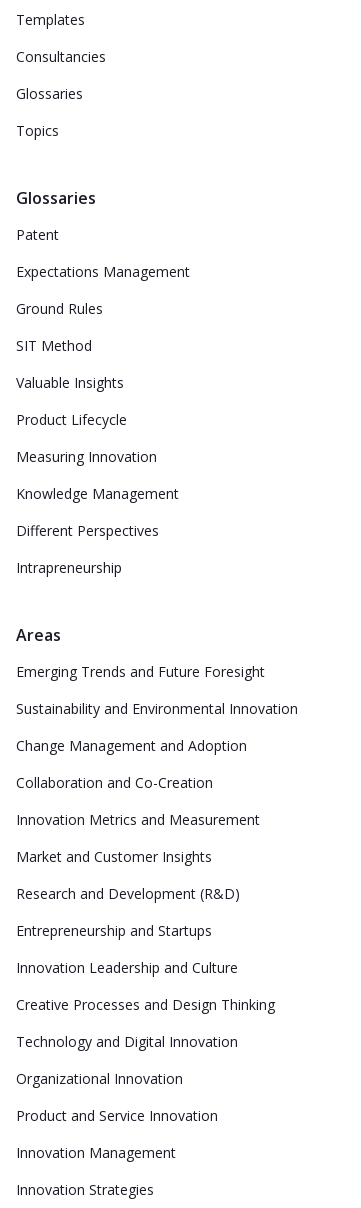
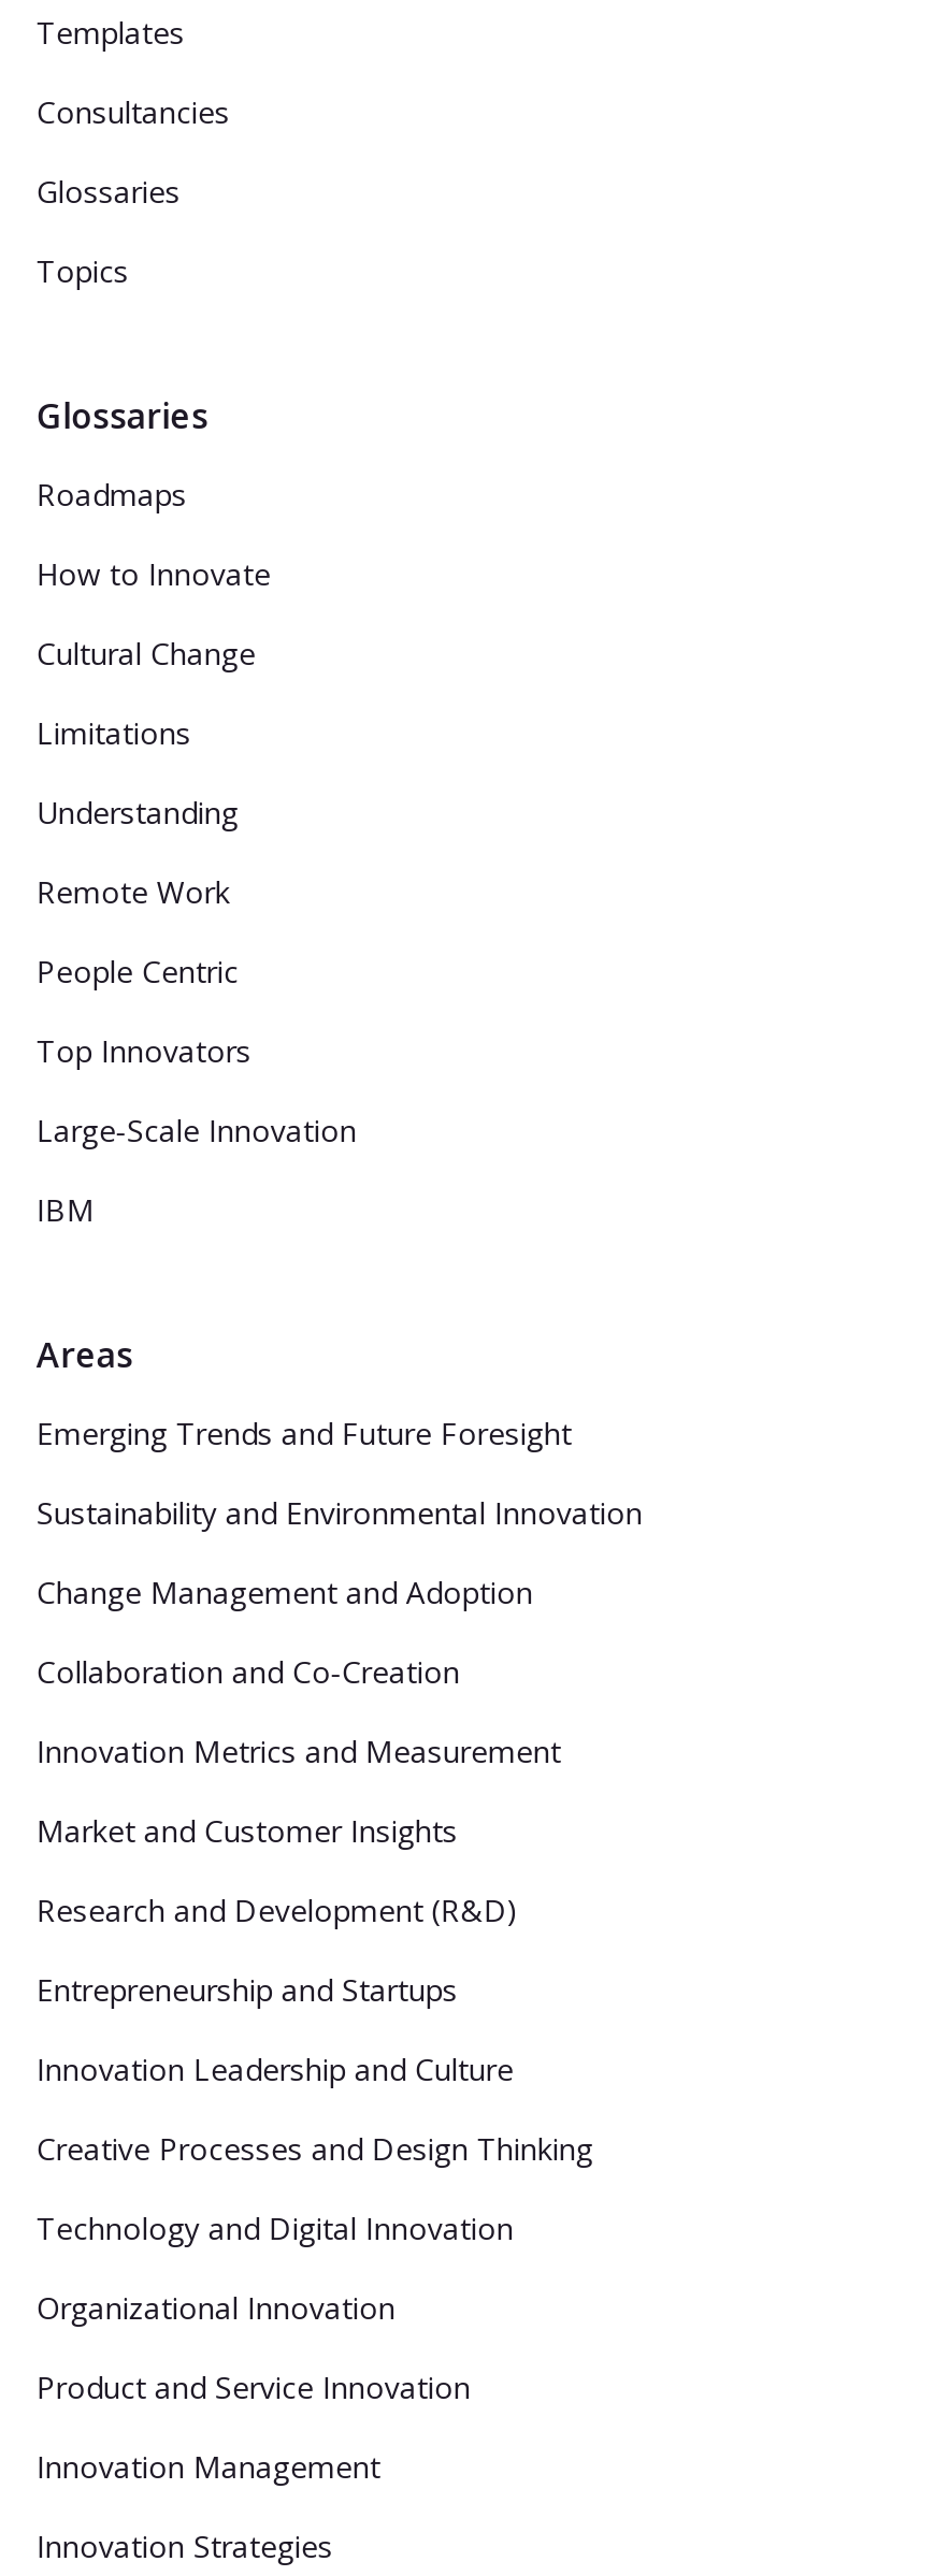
[16,225,59,244] Patent -> [36,474,187,515] Roadmaps
[16,262,190,281] Expectations Management -> [36,553,271,594] How to Innovate
[16,299,103,318] Ground Rules -> [36,633,256,674] Cultural Change
[16,336,92,355] SIT Method -> [36,712,191,753] Limitations
[16,373,124,392] Valuable Insights -> [36,792,238,833] Understanding
[16,410,127,429] Product Lifecycle -> [36,871,230,912] Remote Work
[16,447,157,466] Measuring Innovation -> [36,951,238,992] People Centric
[16,484,179,503] Knowledge Management -> [36,1030,251,1071] Top Innovators
[16,521,159,540] Different Perspectives -> [36,1110,357,1150] Large-Scale Innovation
[16,558,122,577] Intrapreneurship -> [36,1189,94,1230] IBM

